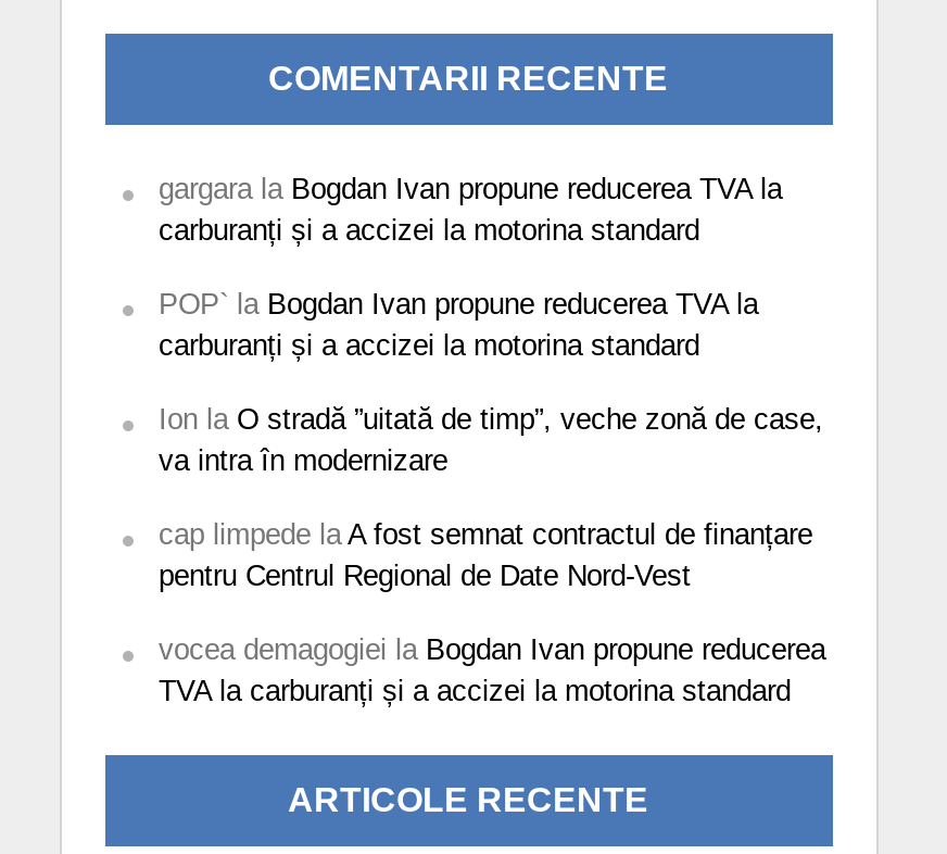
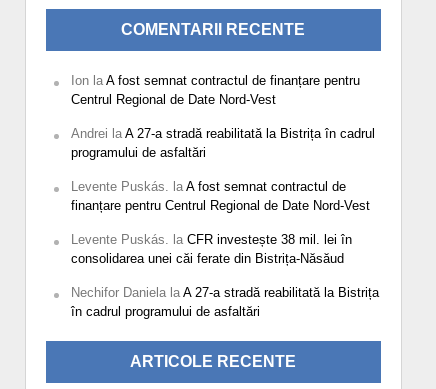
[159,172,782,246] gargara la Bogdan Ivan propune reducerea TVA la | carburanți și a accizei la motorina standard -> [70,73,359,107] Ion la A fost semnat contractul de finanțare pentru | Centrul Regional de Date Nord-Vest
[159,287,758,361] POP` la Bogdan Ivan propune reducerea TVA la | carburanți și a accizei la motorina standard -> [70,126,374,160] Andrei la A 27-a stradă reabilitată la Bistrița în cadrul | programului de asfaltări
[159,402,823,476] Ion la O stradă ”uitată de timp”, veche zonă de case, | va intra în modernizare -> [70,179,369,213] Levente Puskás. la A fost semnat contractul de | finanțare pentru Centrul Regional de Date Nord-Vest
[159,517,812,591] cap limpede la A fost semnat contractul de finanțare | pentru Centrul Regional de Date Nord-Vest -> [70,232,351,266] Levente Puskás. la CFR investește 38 mil. lei în | consolidarea unei căi ferate din Bistrița-Năsăud
[159,633,825,706] vocea demagogiei la Bogdan Ivan propune reducerea | TVA la carburanți și a accizei la motorina standard -> [70,285,378,319] Nechifor Daniela la A 27-a stradă reabilitată la Bistrița | în cadrul programului de asfaltări

